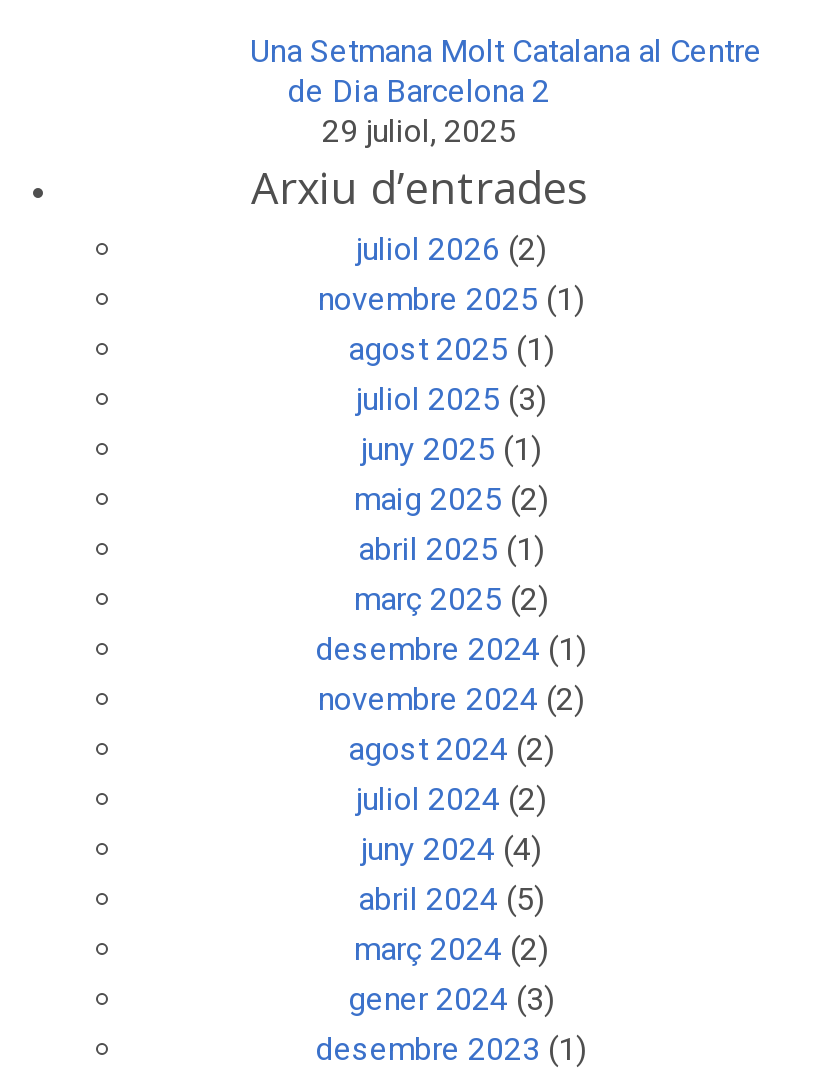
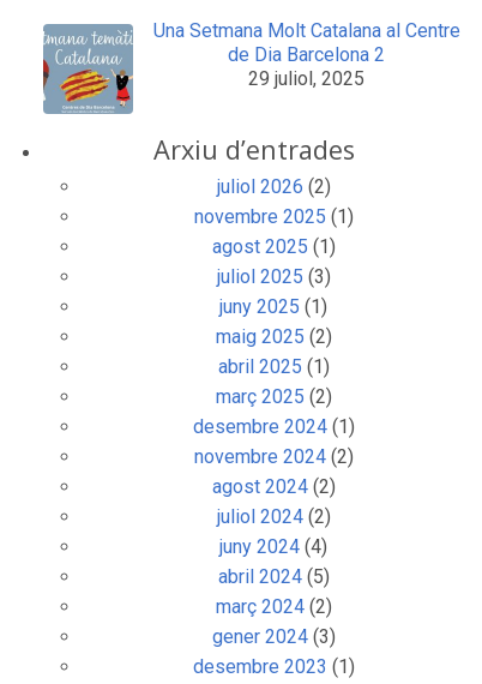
none -> [42,23,134,115] [image]

